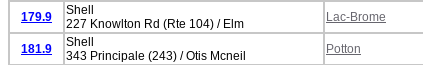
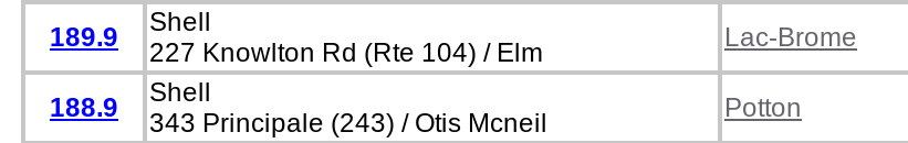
[21,3,244,31] 179.9 Shell 227 Knowlton Rd (Rte 104) / Elm -> [50,6,543,68] 189.9 Shell 227 Knowlton Rd (Rte 104) / Elm
[21,35,246,63] 181.9 Shell 343 Principale (243) / Otis Mcneil -> [50,77,547,138] 188.9 Shell 343 Principale (243) / Otis Mcneil

